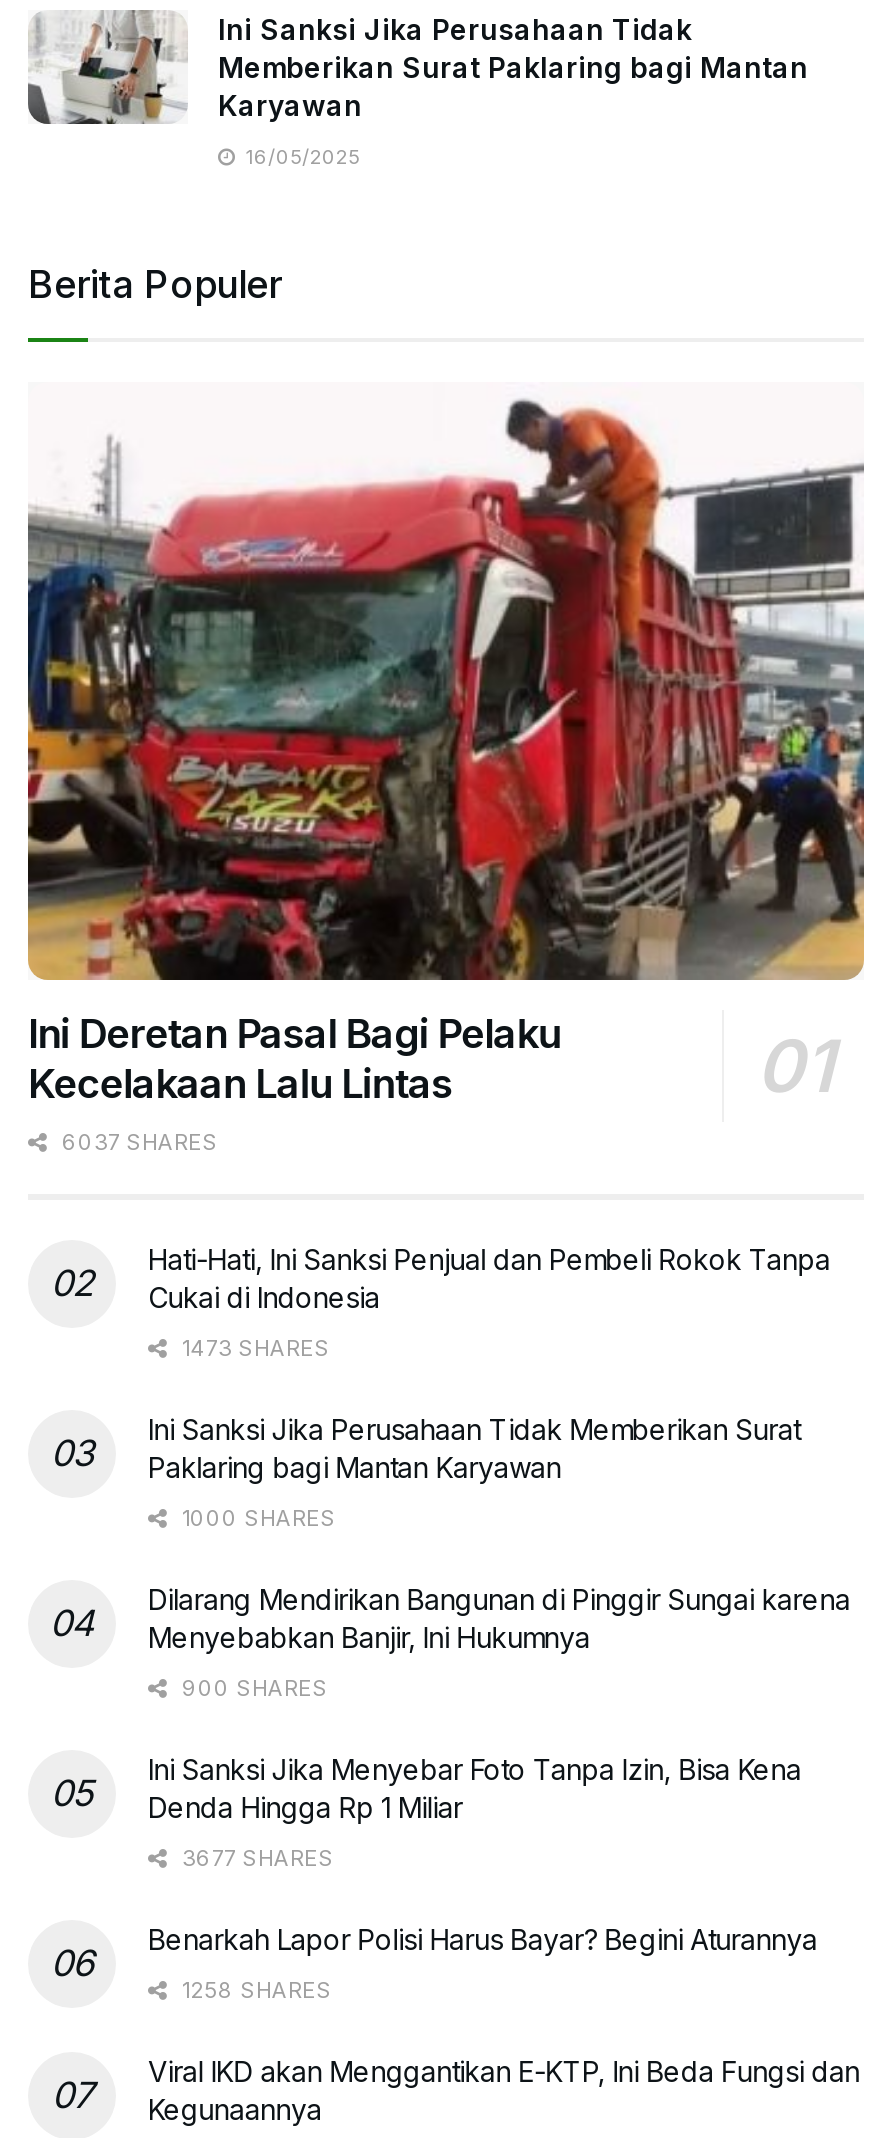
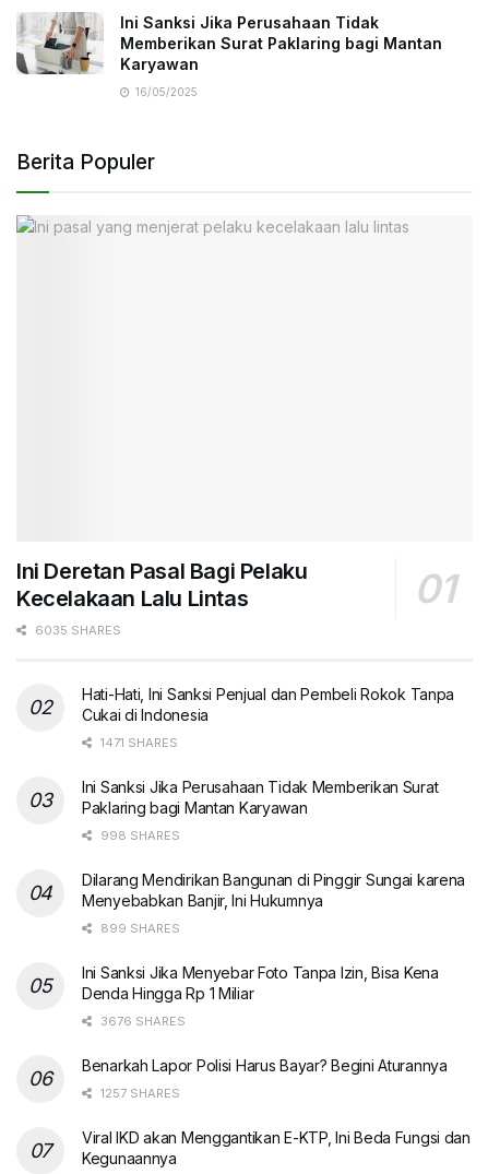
[26,384,866,982] [image] -> none
[56,1127,218,1155] 6037 SHARES -> [32,622,121,637] 6035 SHARES
[176,1333,330,1361] 1473 SHARES -> [97,734,178,750] 1471 SHARES
[176,1503,336,1531] 1000 SHARES -> [97,827,180,843] 998 SHARES
[176,1673,328,1701] 900 SHARES -> [97,920,180,935] 899 SHARES
[176,1843,334,1871] 3677 SHARES -> [97,1013,186,1028] 3676 SHARES
[176,1975,332,2003] 1258 SHARES -> [97,1085,180,1100] 1257 SHARES

